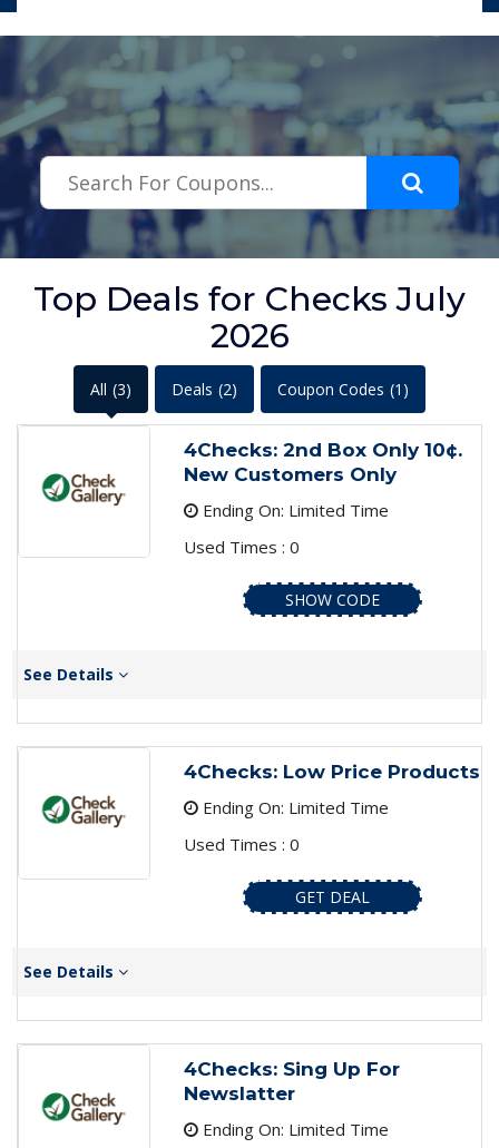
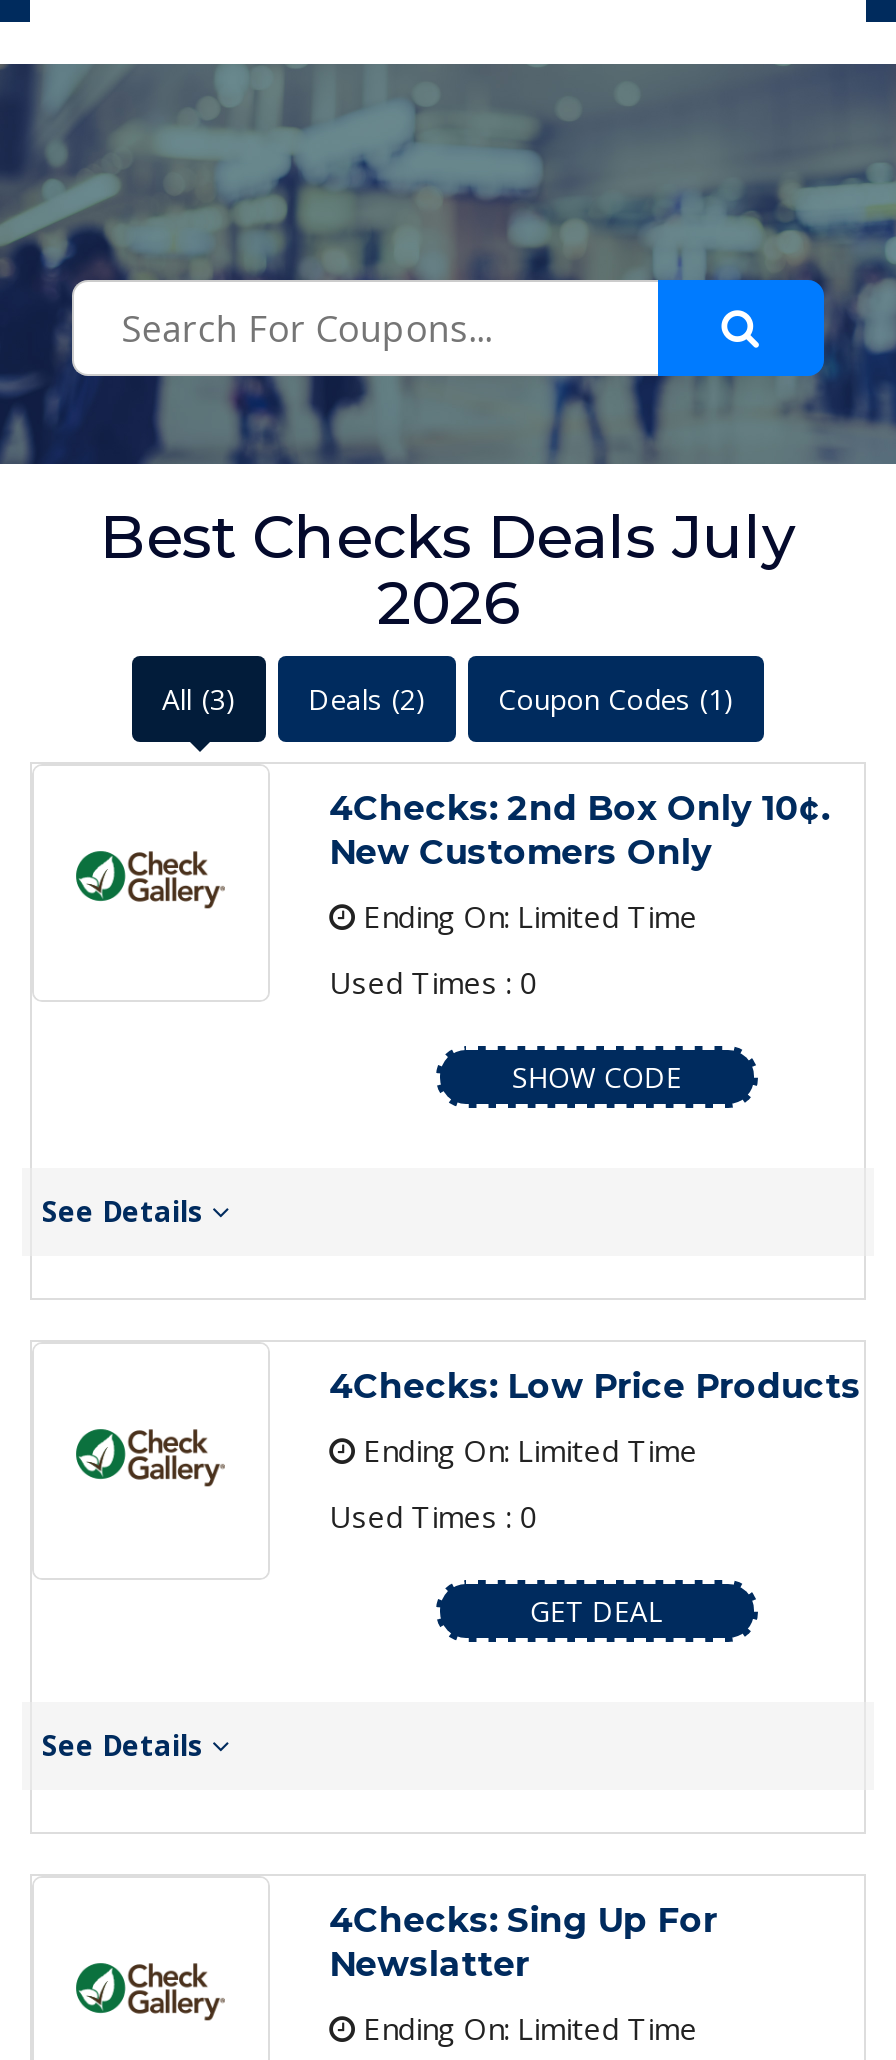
[33,279,466,320] Top Deals for Checks July -> [100,501,796,575] Best Checks Deals July

